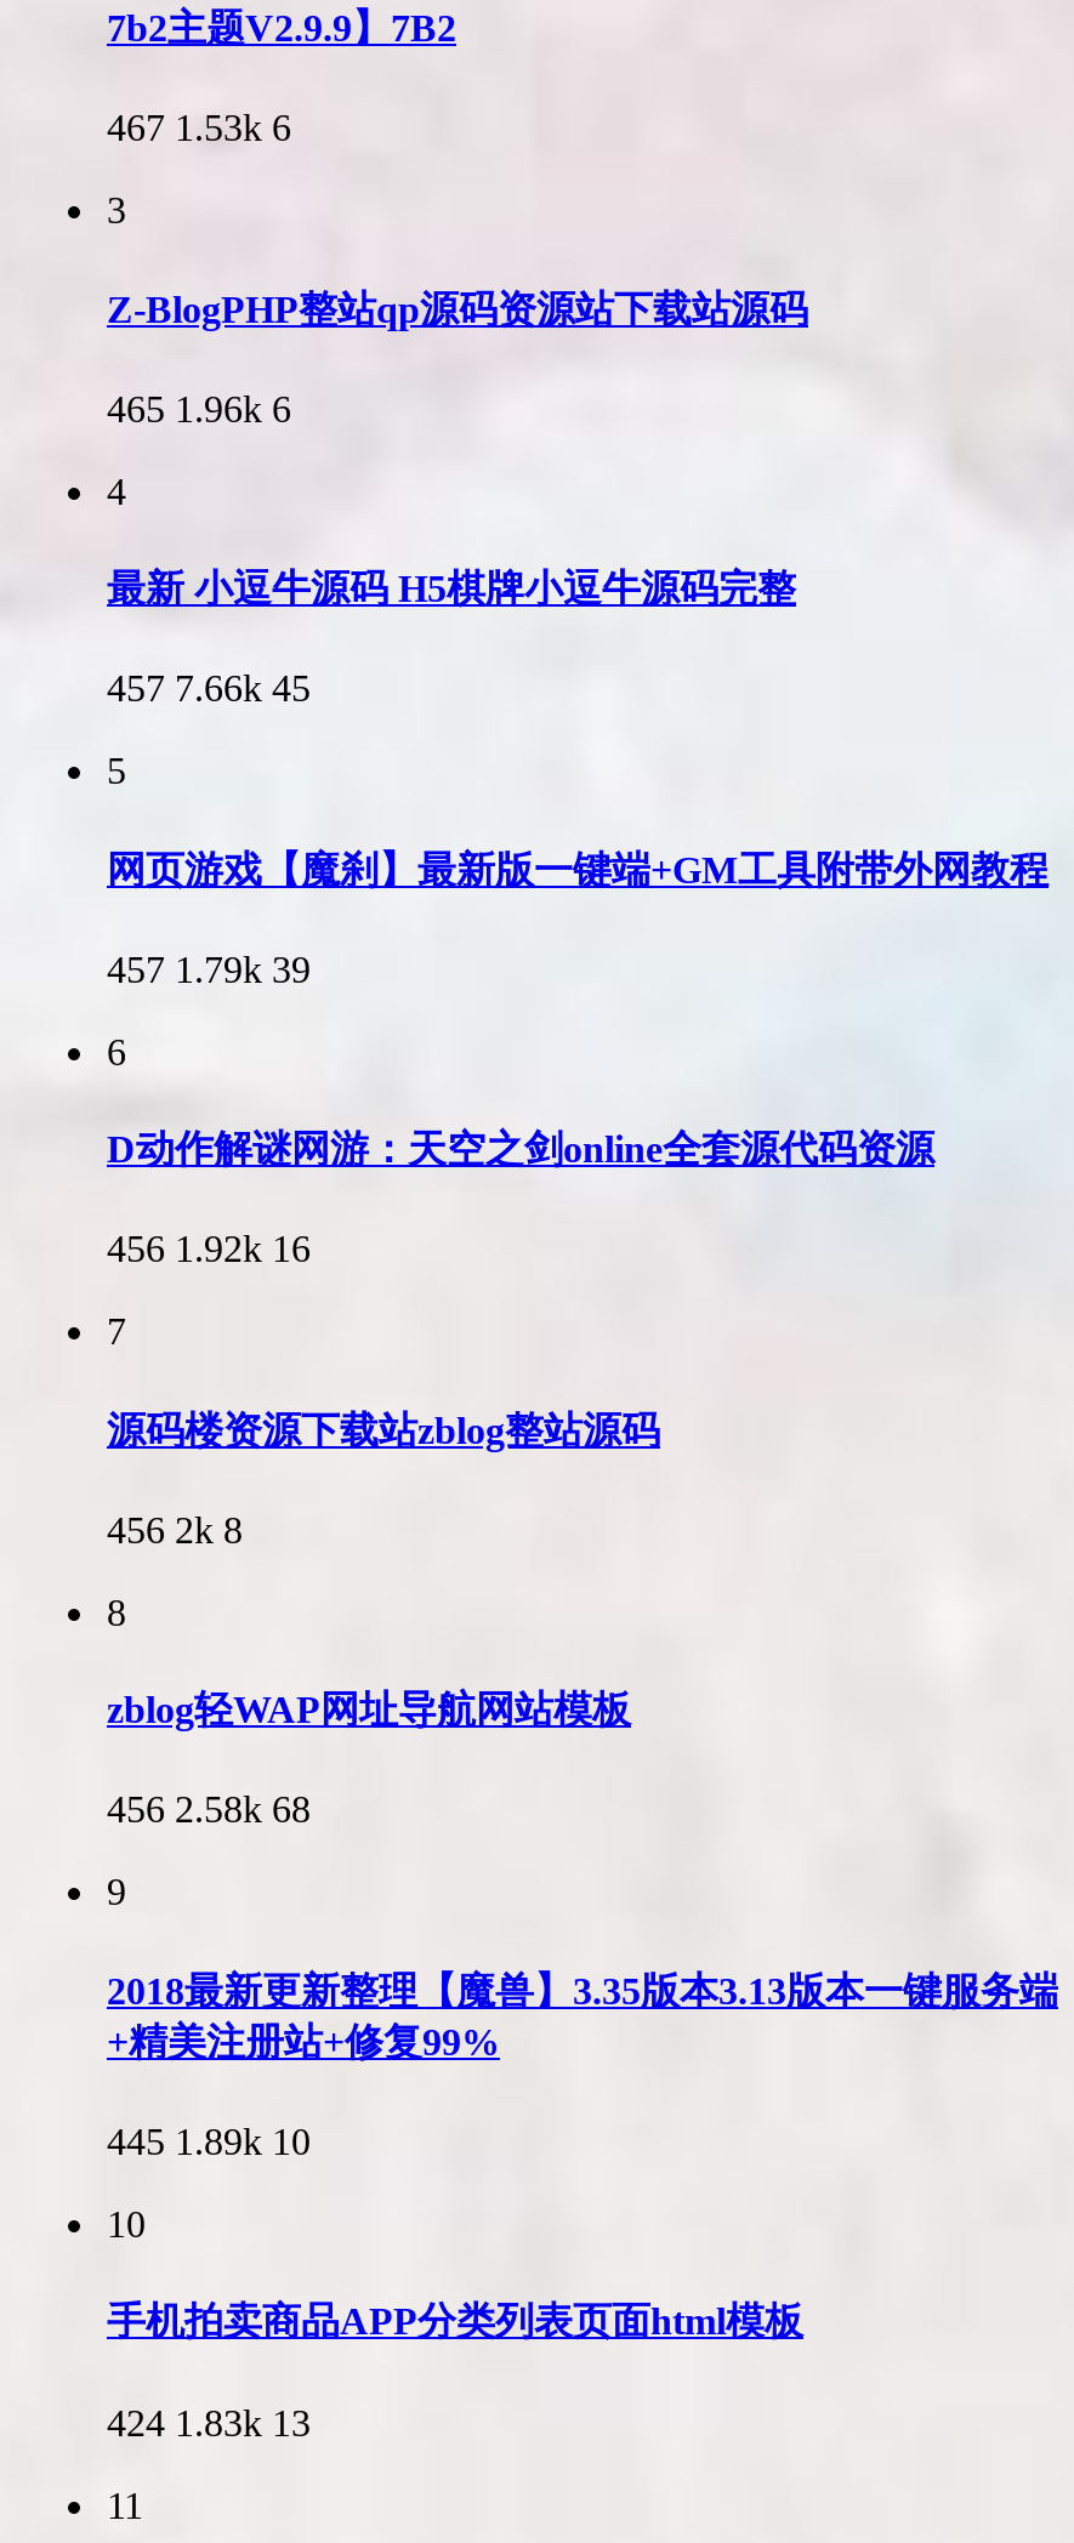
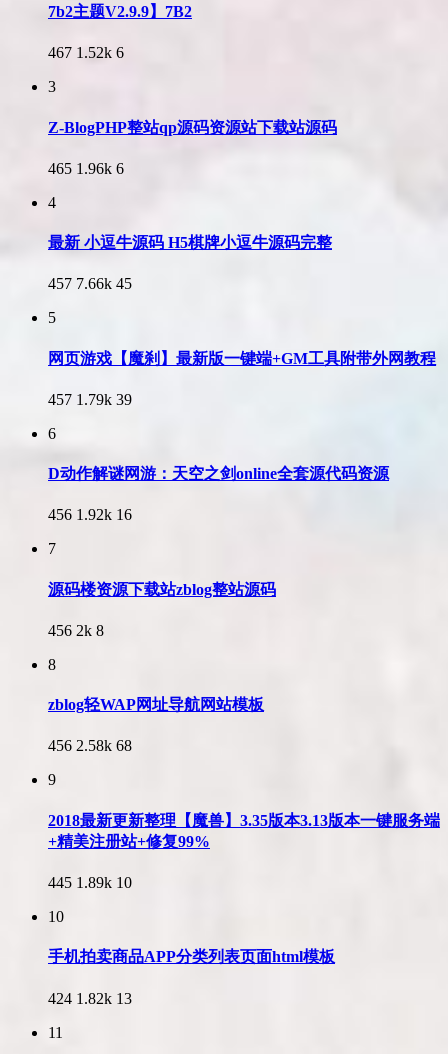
[107,107,291,149] 467 1.53k 6 -> [48,44,124,61] 467 1.52k 6
[107,2401,311,2442] 424 1.83k 13 -> [48,989,132,1006] 424 1.82k 13

